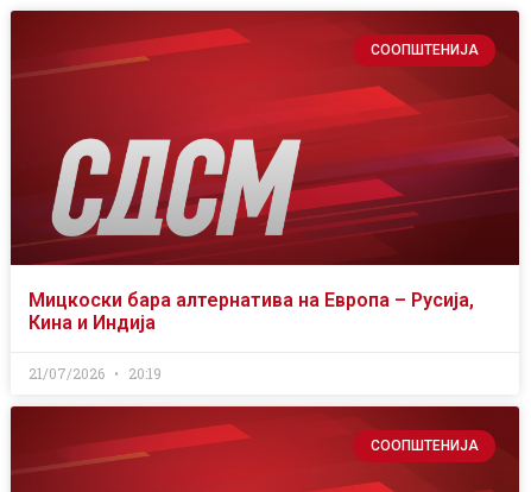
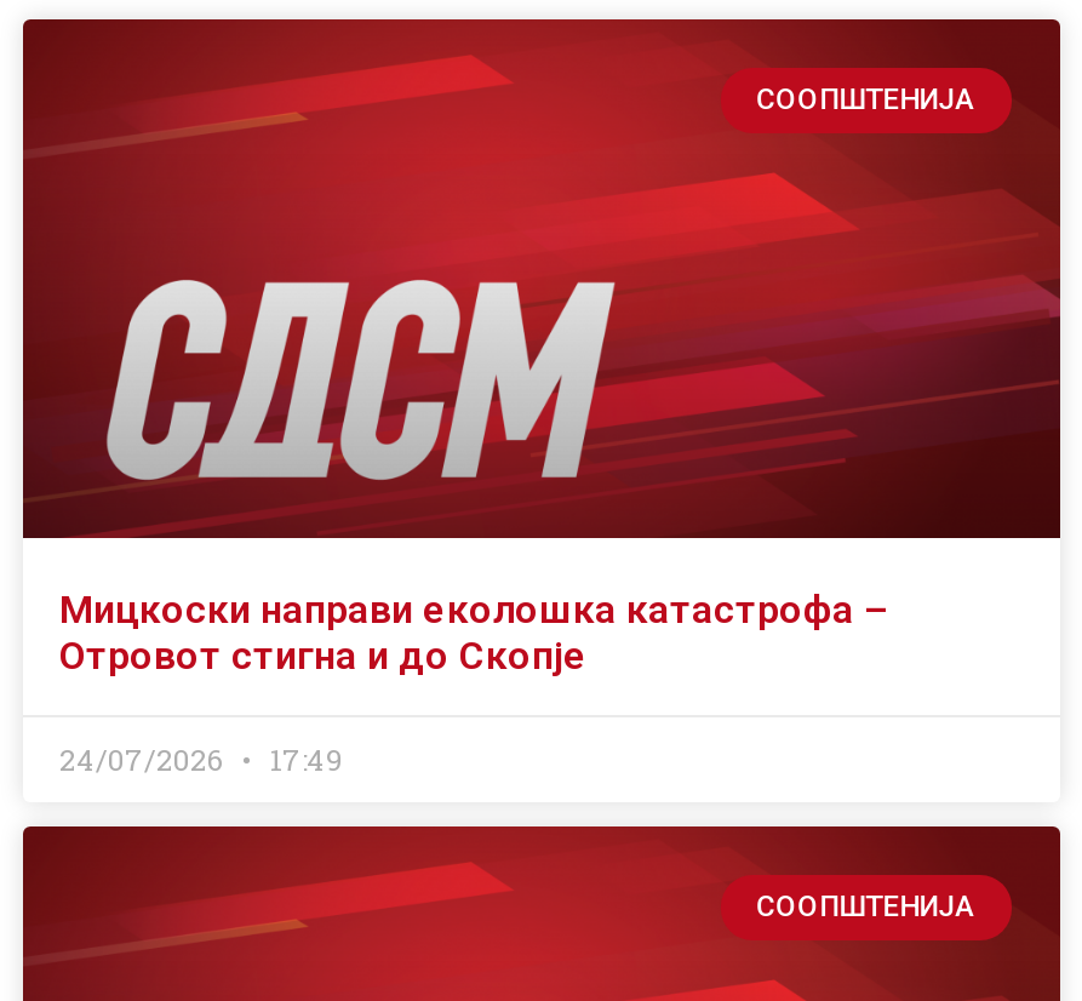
[29,289,474,334] Мицкоски бара алтернатива на Европа – Русија, | Кина и Индија -> [59,587,888,679] Мицкоски направи еколошка катастрофа – | Отровот стигна и до Скопје
[29,364,162,383] 21/07/2026 | 20:19 -> [59,740,343,779] 24/07/2026 | 17:49

